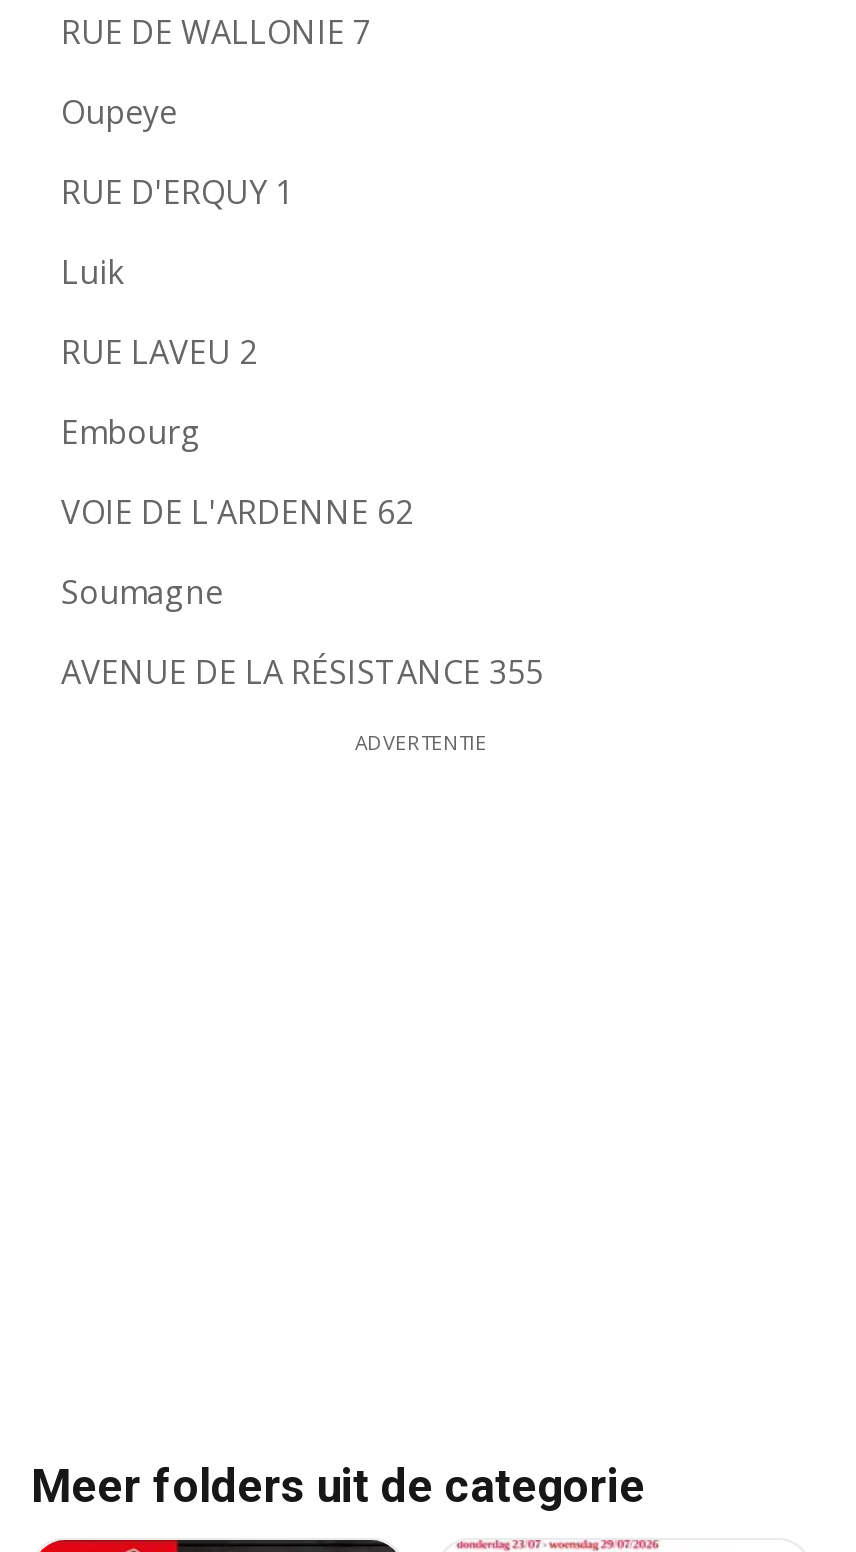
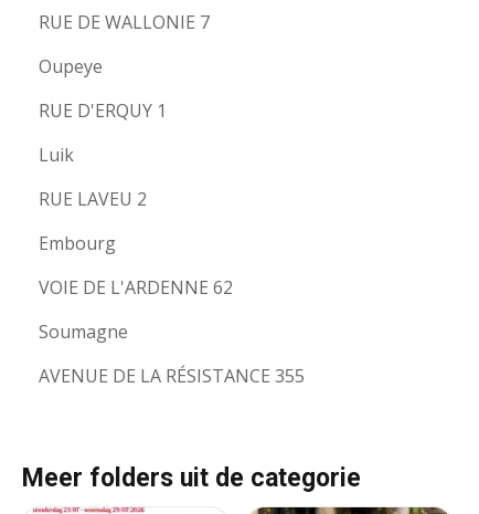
[355,728,487,756] ADVERTENTIE -> none

